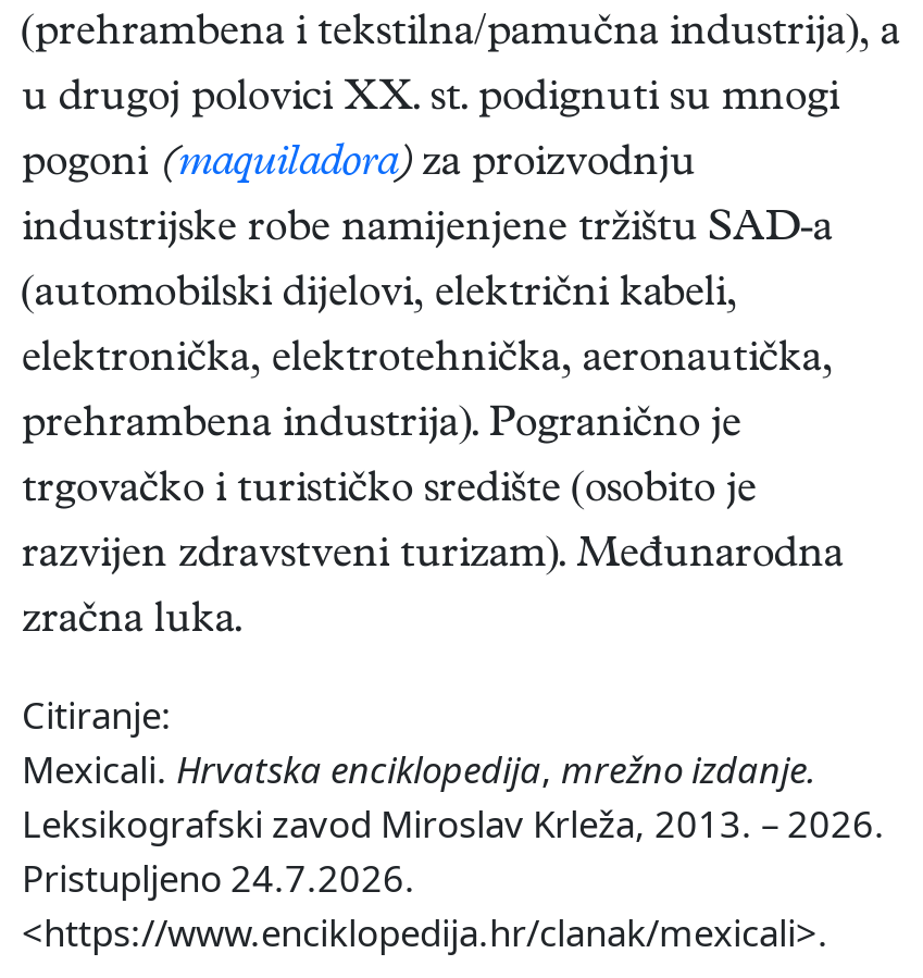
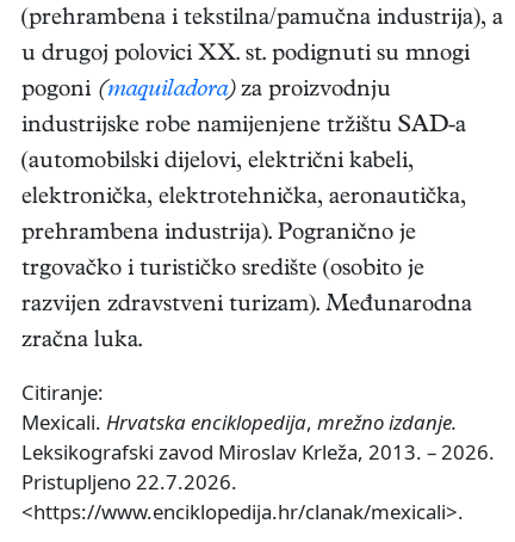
[22,853,415,903] Pristupljeno 24.7.2026. -> [21,468,237,496] Pristupljeno 22.7.2026.

